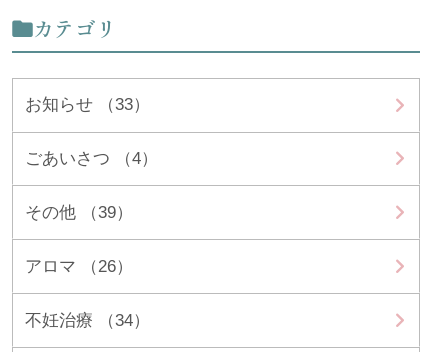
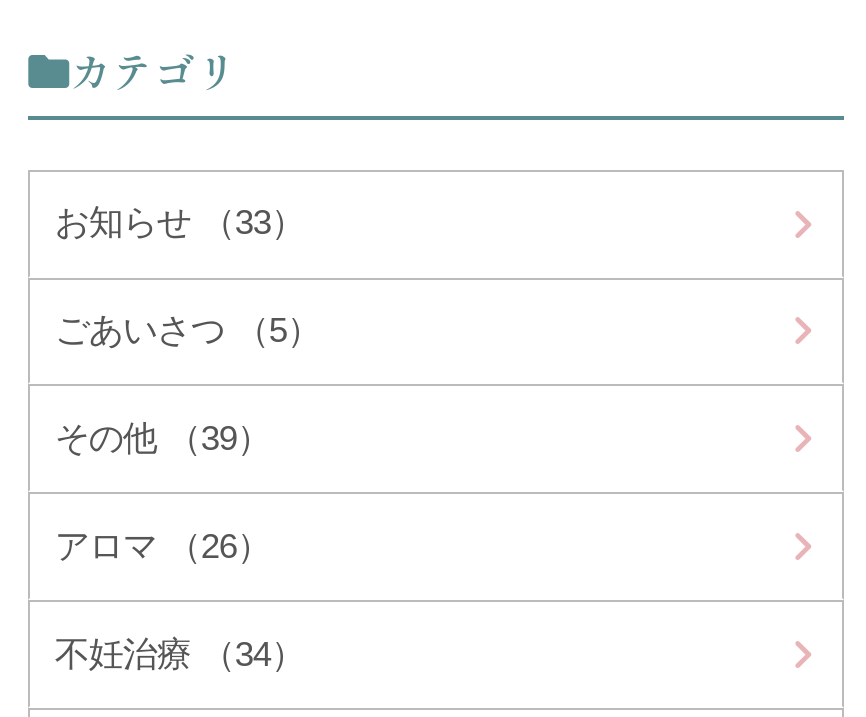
[25,148,158,168] ごあいさつ （4） -> [55,310,321,350] ごあいさつ （5）

